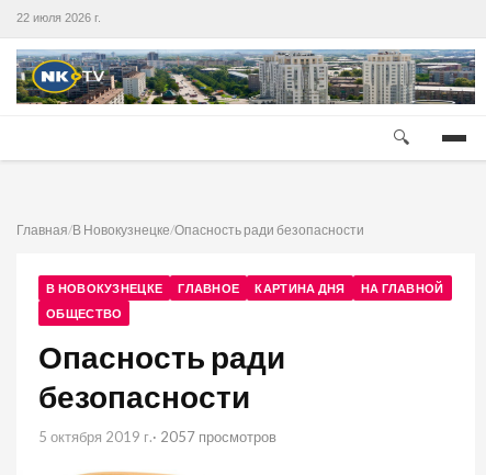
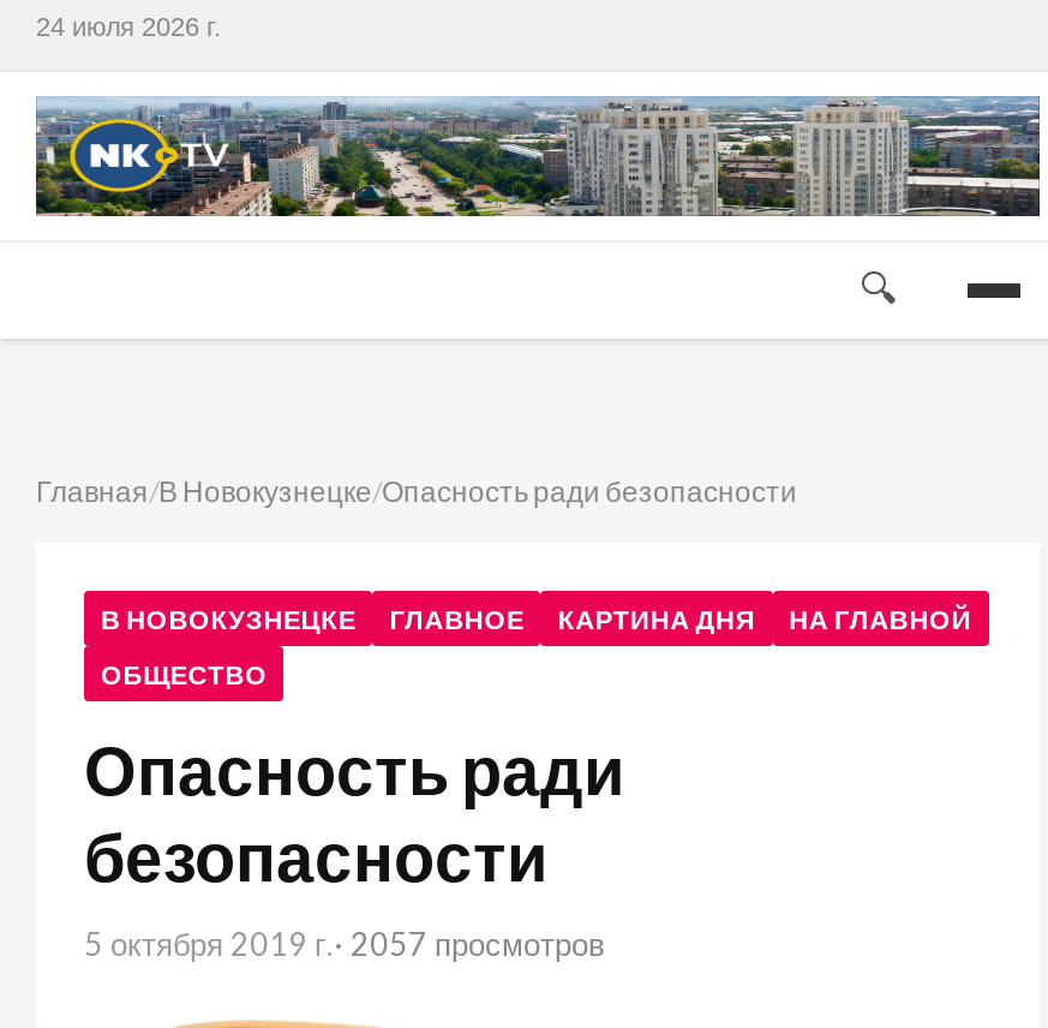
[16,11,101,24] 22 июля 2026 г. -> [36,12,221,41] 24 июля 2026 г.

